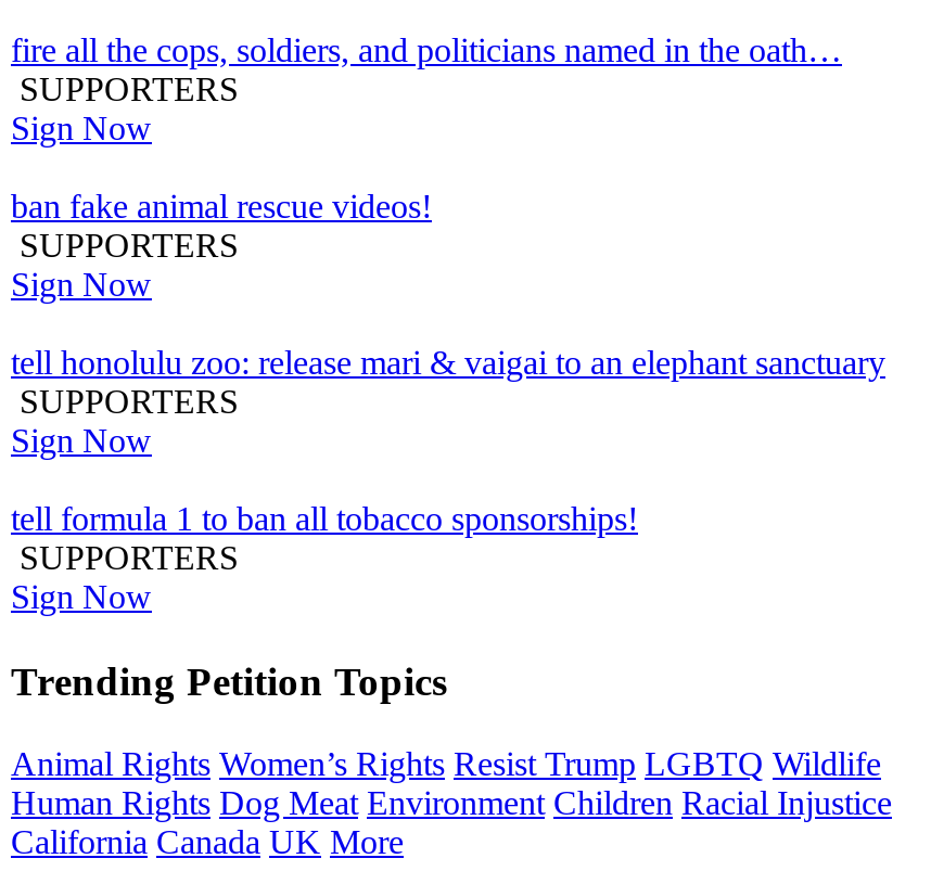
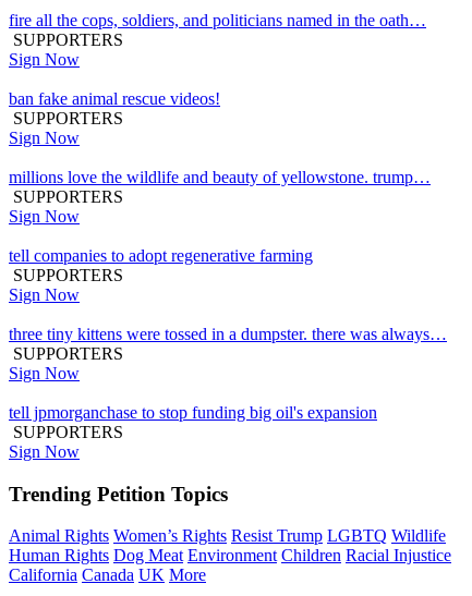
[11,344,885,381] tell honolulu zoo: release mari & vaigai to an elephant sanctuary -> [9,168,431,186] millions love the wildlife and beauty of yellowstone. trump…
[11,500,638,537] tell formula 1 to ban all tobacco sponsorships! -> [9,246,447,422] tell companies to adopt regenerative farming | SUPPORTERS | Sign Now | three tiny kittens were tossed in a dumpster. there was always… | SUPPORTERS | Sign Now | tell jpmorganchase to stop funding big oil's expansion

